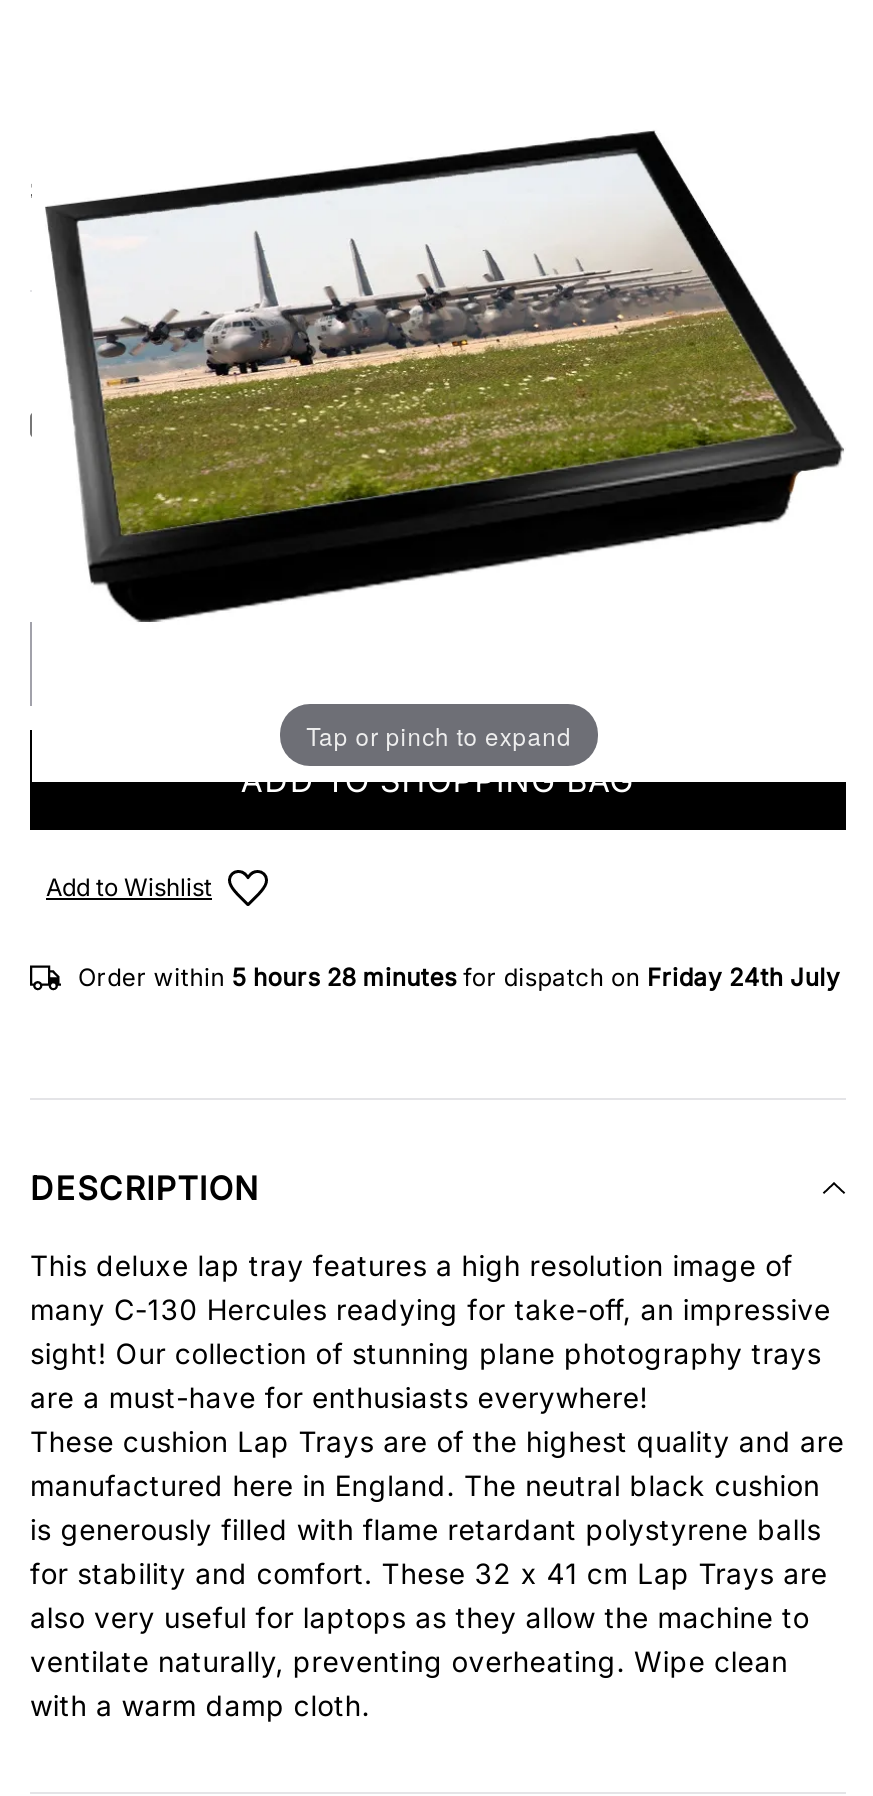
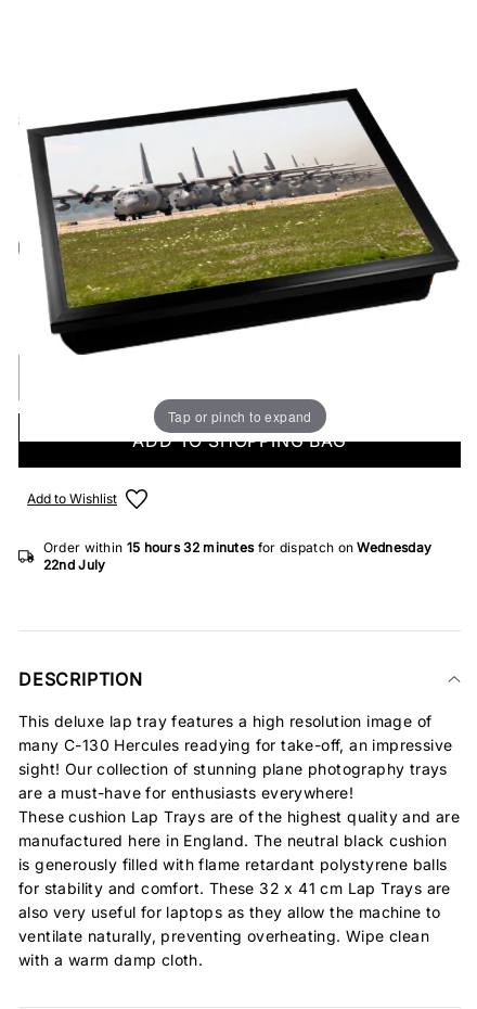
[78,962,840,992] Order within 5 hours 28 minutes for dispatch on Friday 24th July -> [43,539,432,573] Order within 15 hours 32 minutes for dispatch on Wednesday | 22nd July

